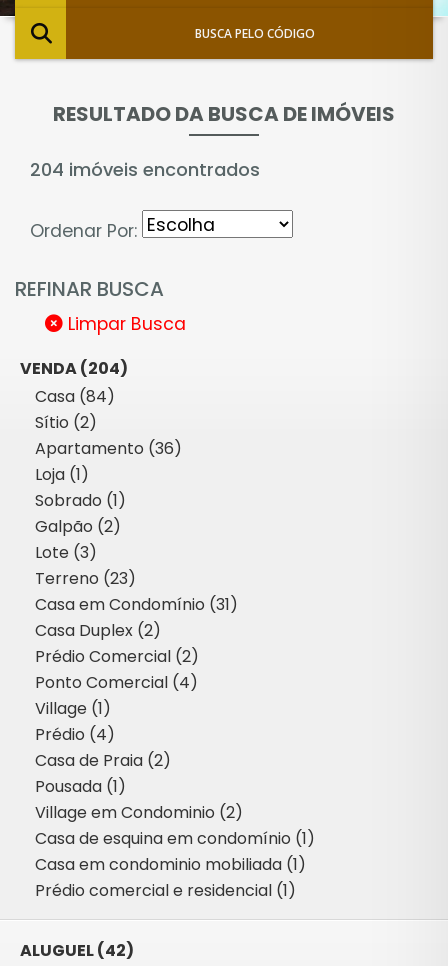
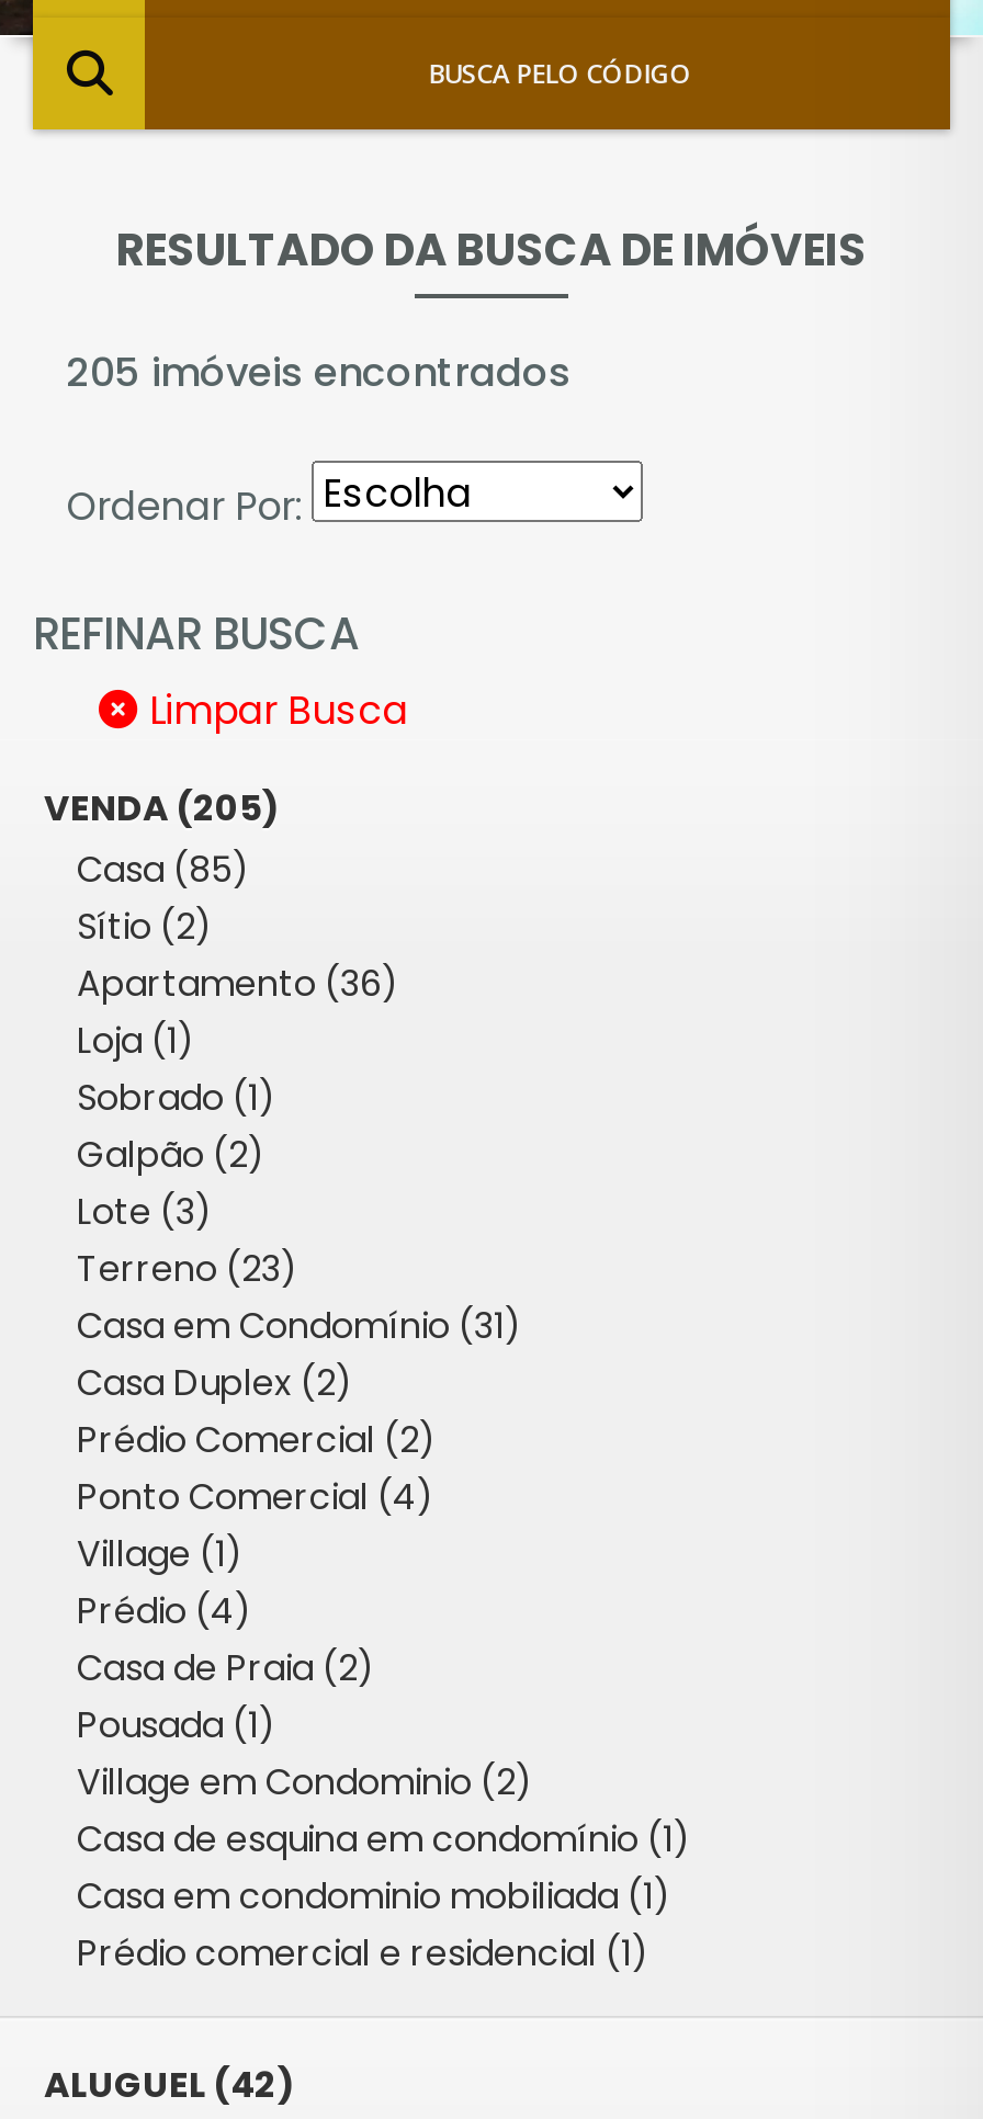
[30,157,260,182] 204 imóveis encontrados -> [66,344,570,399] 205 imóveis encontrados
[20,357,128,380] VENDA (204) -> [44,783,279,833] VENDA (205)
[35,385,115,408] Casa (84) -> [77,844,250,895] Casa (85)

